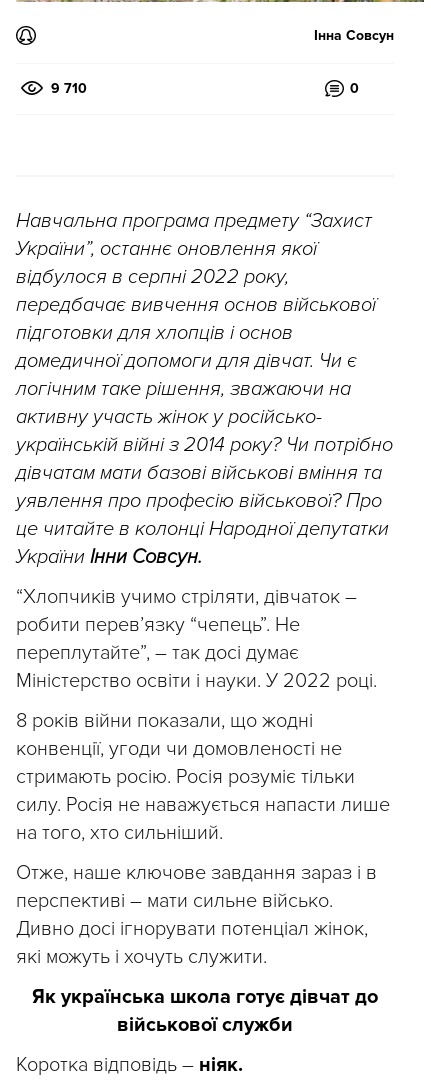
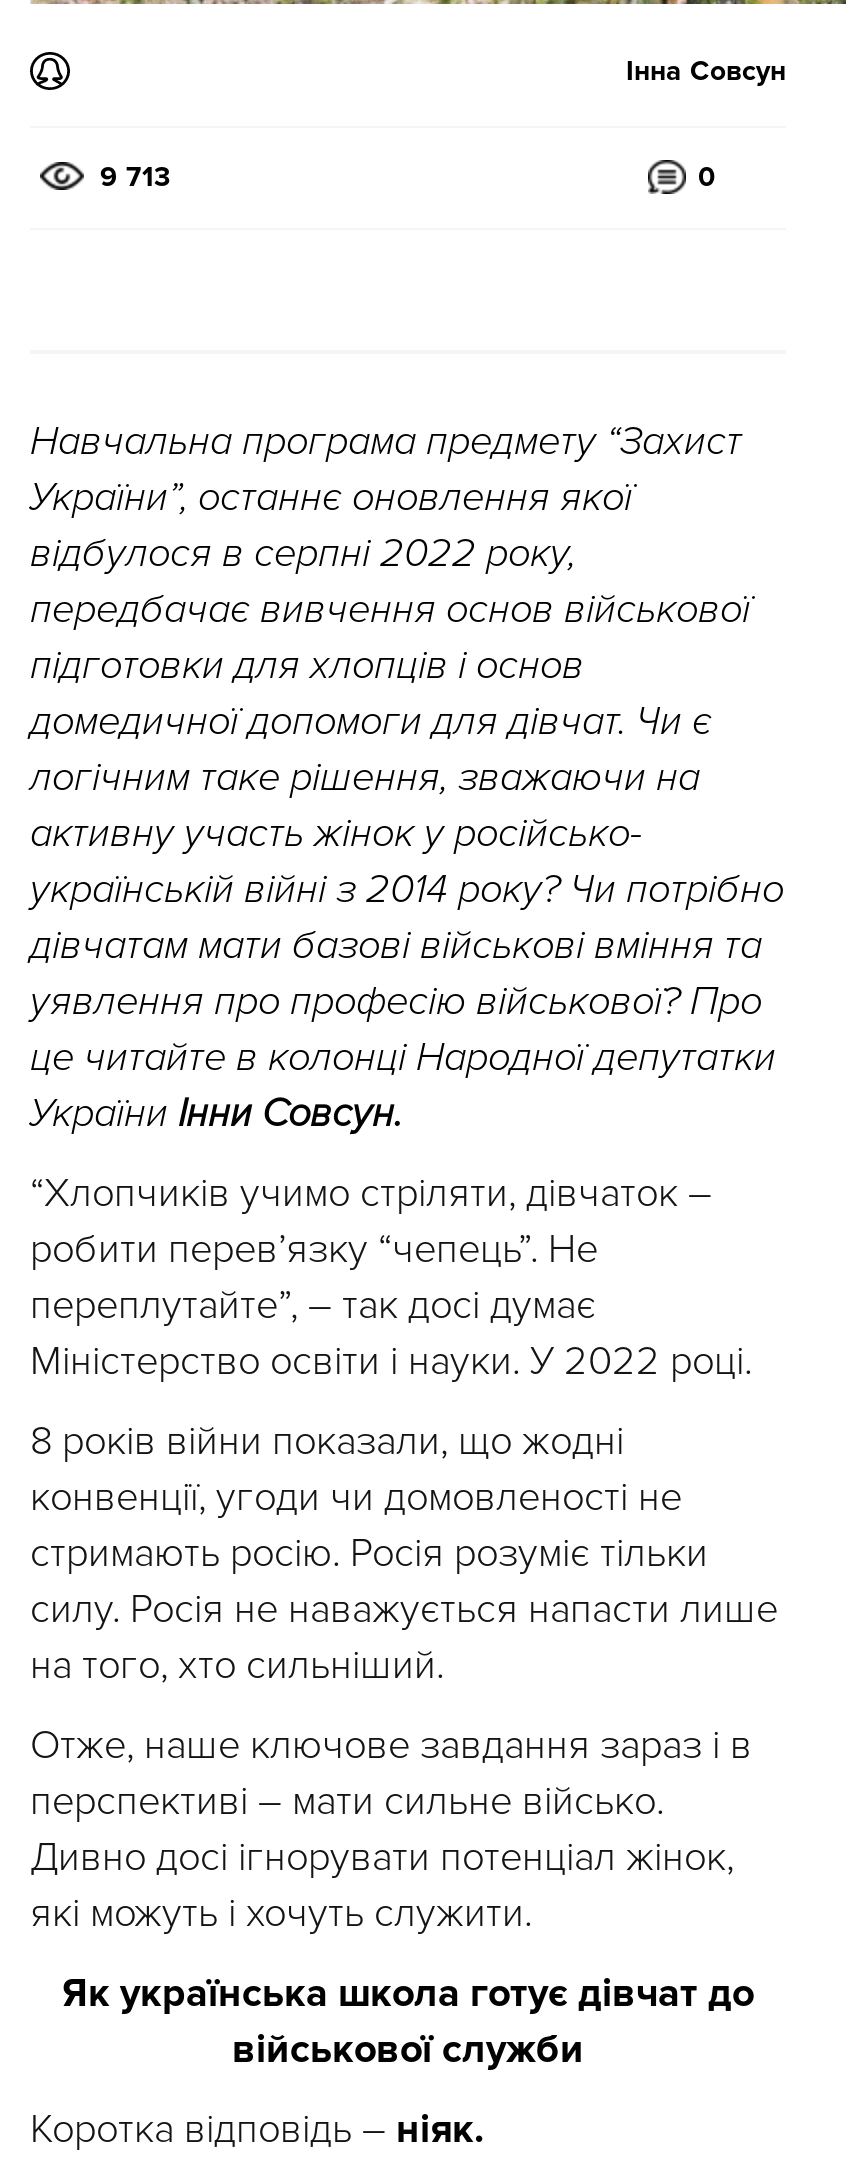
[51,80,87,97] 9 710 -> [100,160,170,194] 9 713

